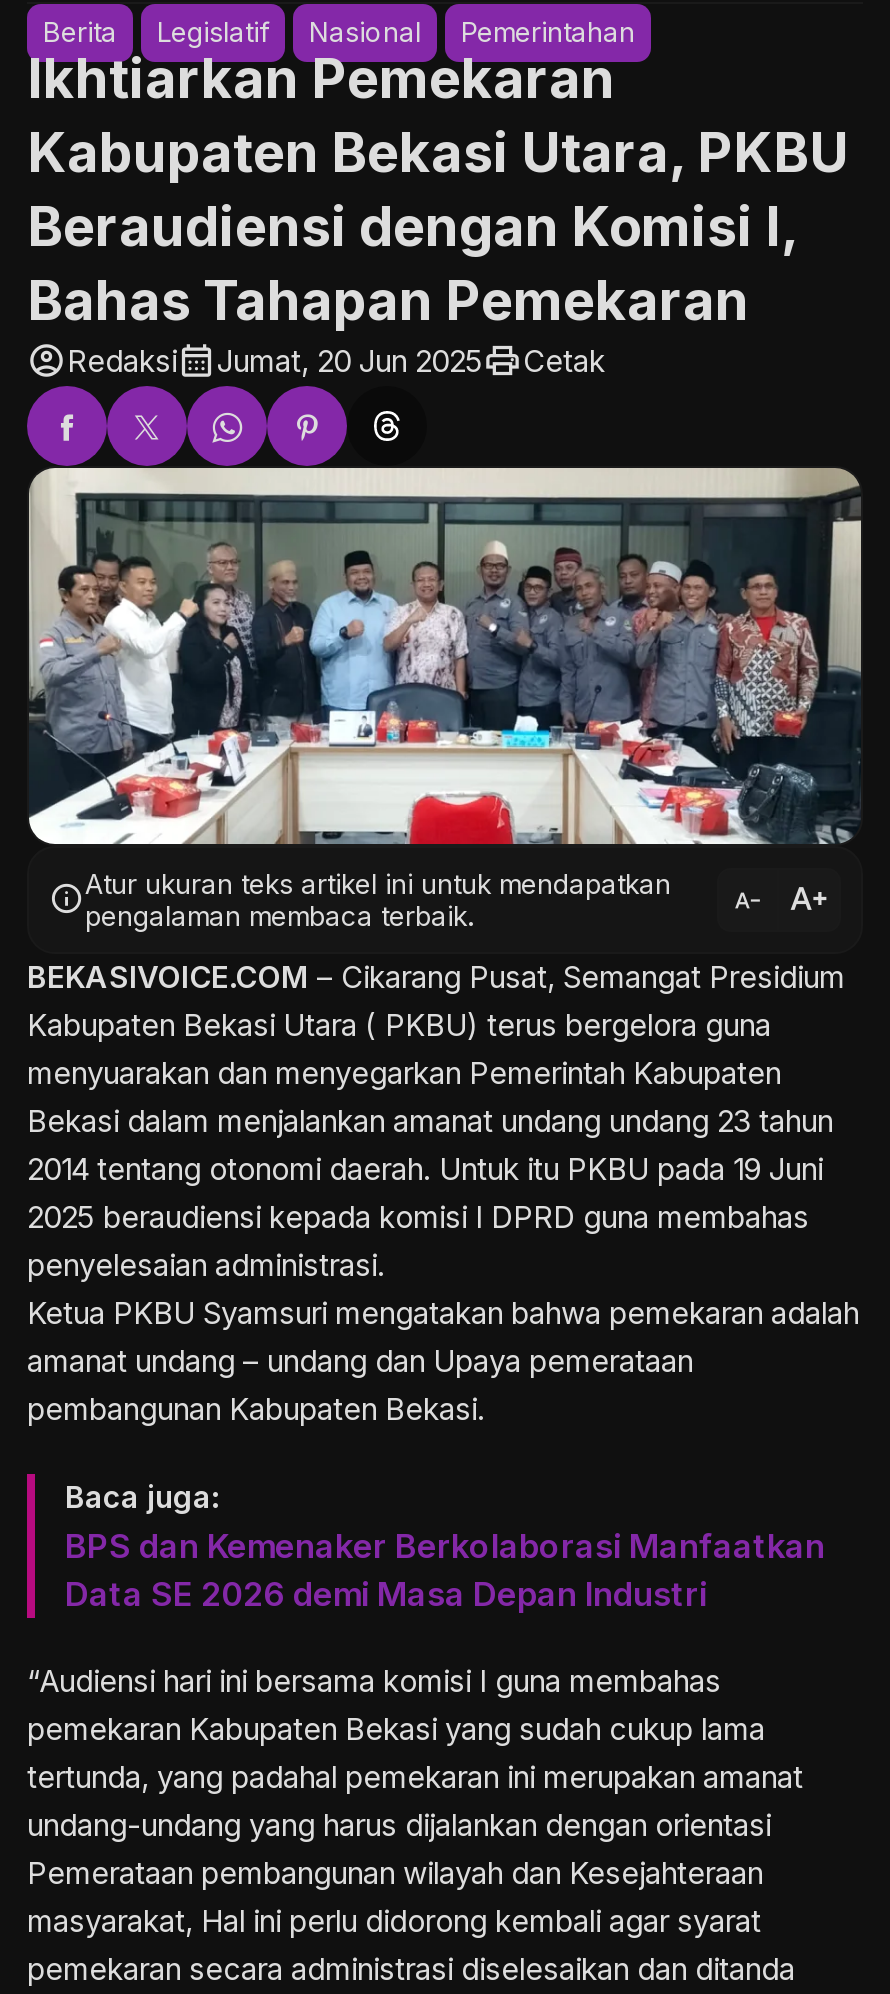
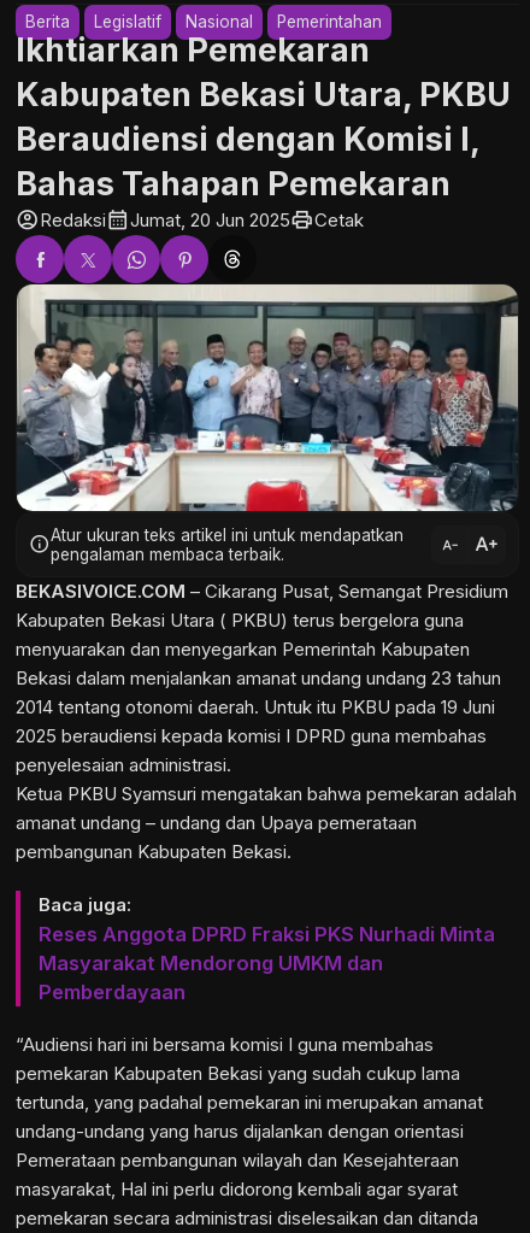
[65,1525,825,1613] BPS dan Kemenaker Berkolaborasi Manfaatkan | Data SE 2026 demi Masa Depan Industri -> [39,922,495,1004] Reses Anggota DPRD Fraksi PKS Nurhadi Minta | Masyarakat Mendorong UMKM dan | Pemberdayaan

